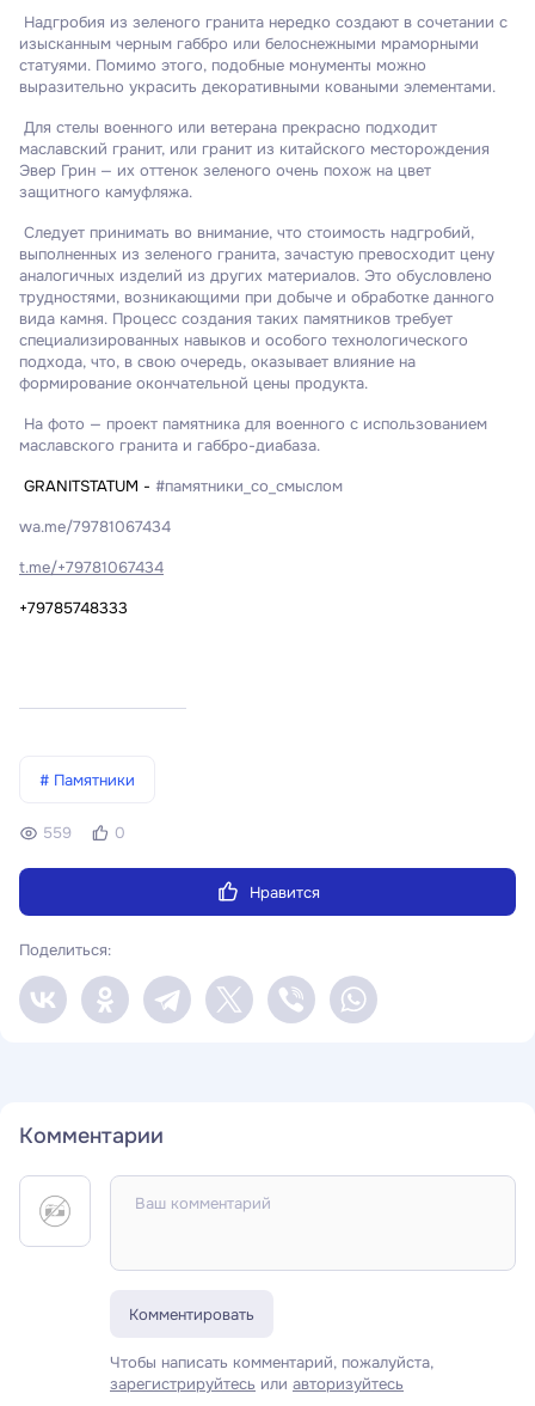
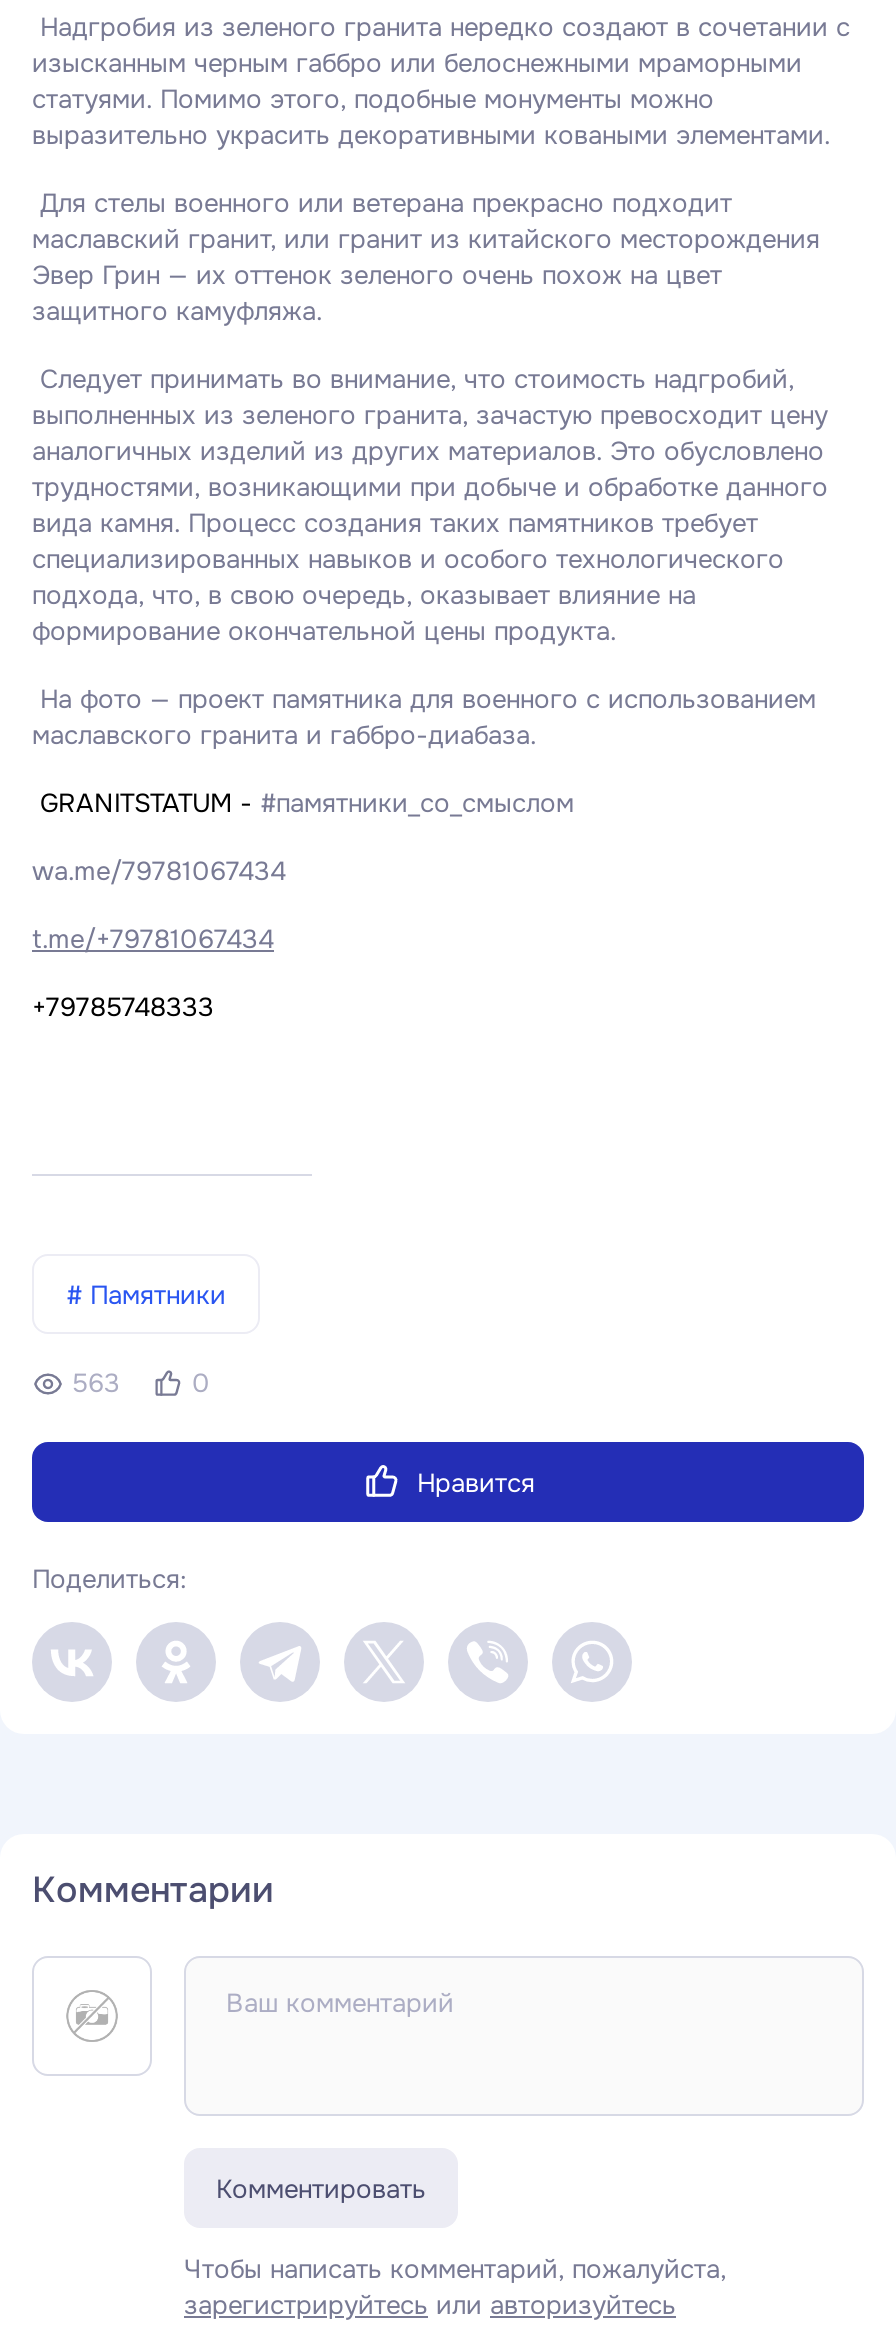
[43,823,72,843] 559 -> [72,1366,120,1400] 563

